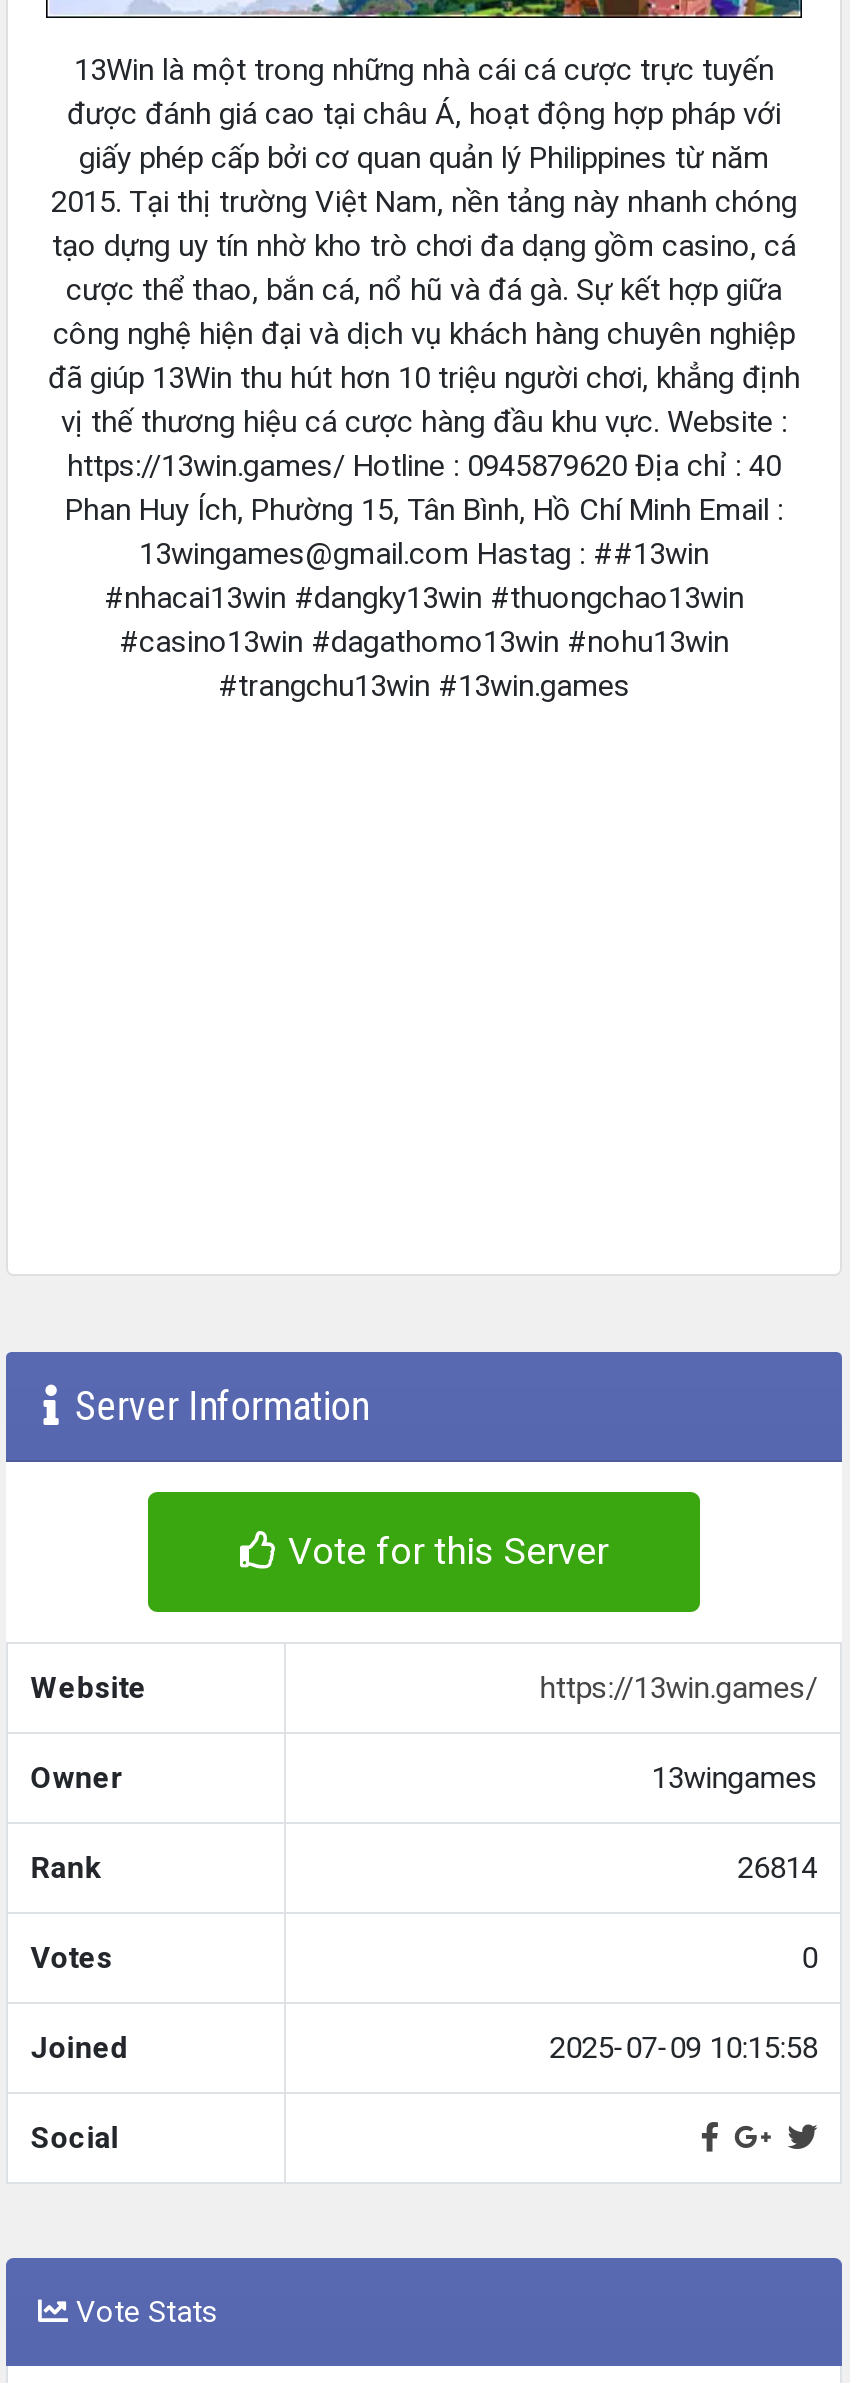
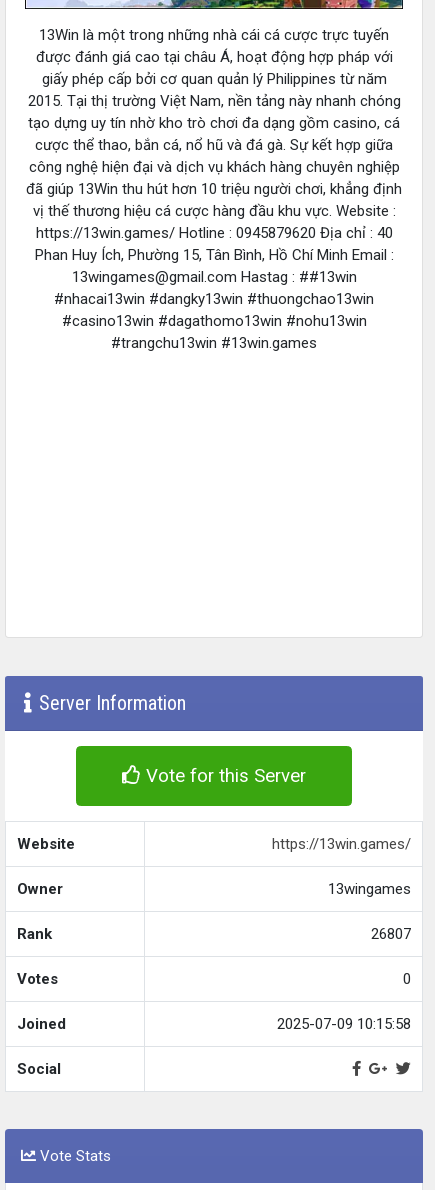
[738,1850,818,1886] 26814 -> [371,925,411,943] 26807

